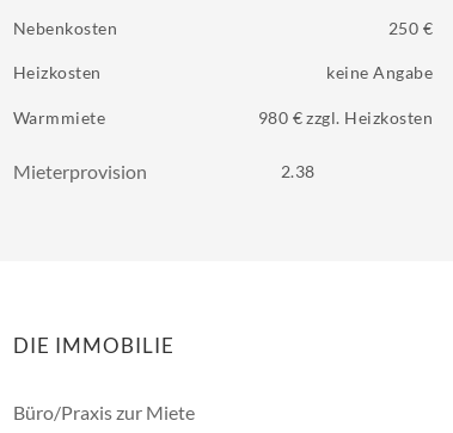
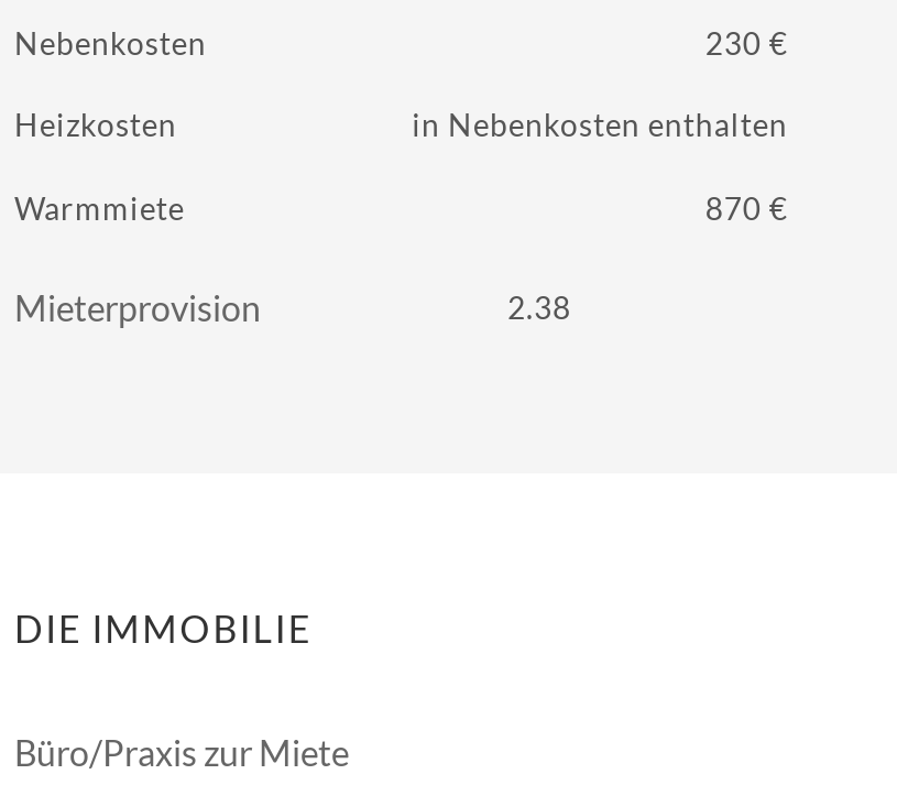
[388,17,433,38] 250 € -> [705,23,788,61] 230 €
[327,62,433,82] keine Angabe -> [412,106,788,143] in Nebenkosten enthalten
[258,107,433,127] 980 € zzgl. Heizkosten -> [705,188,788,226] 870 €

